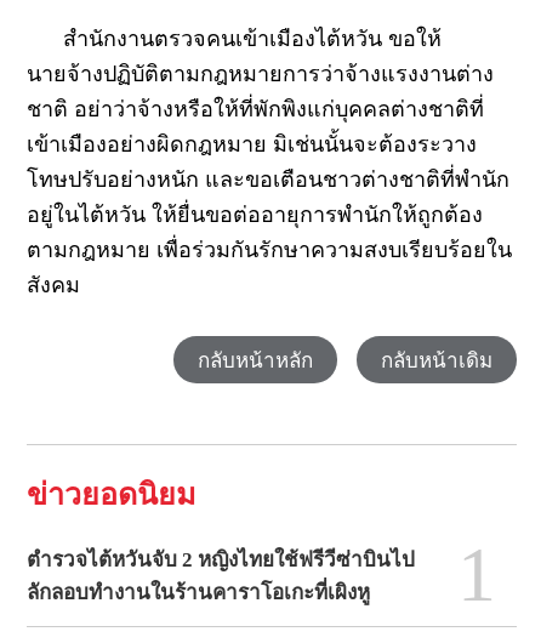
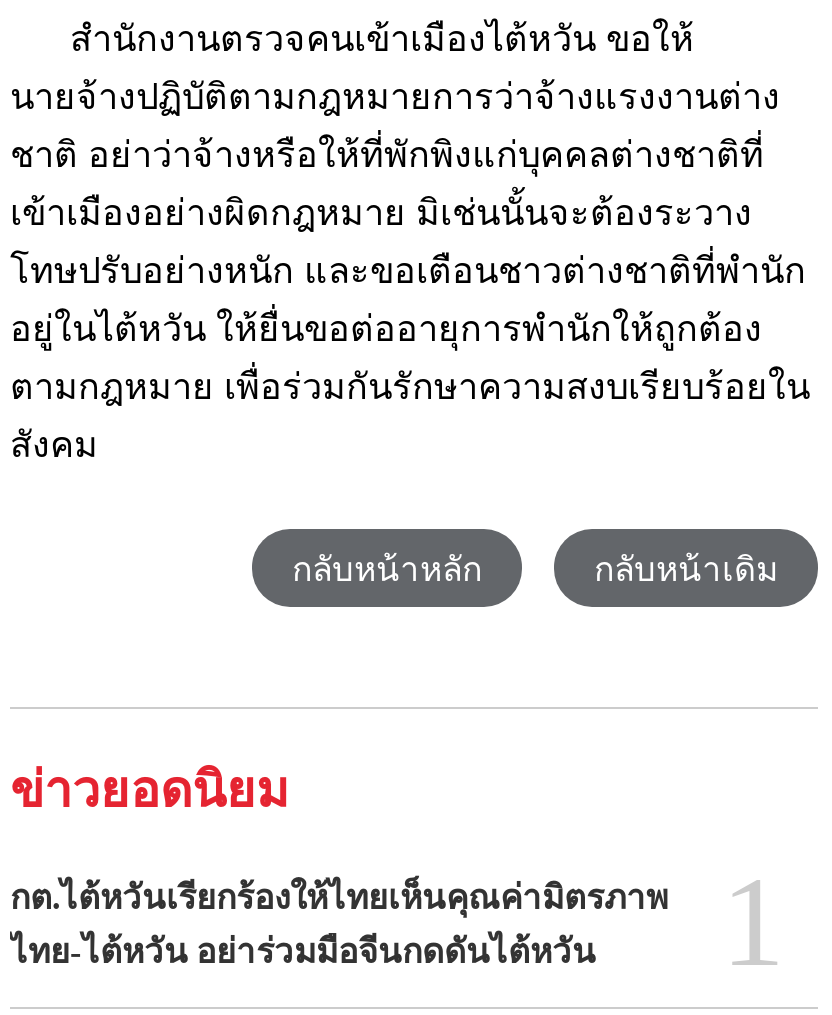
[27,549,415,605] ตำรวจไต้หวันจับ 2 หญิงไทยใช้ฟรีวีซ่าบินไป | ลักลอบทำงานในร้านคาราโอเกะที่เผิงหู -> [10,880,668,972] กต.ไต้หวันเรียกร้องให้ไทยเห็นคุณค่ามิตรภาพ | ไทย-ไต้หวัน อย่าร่วมมือจีนกดดันไต้หวัน

